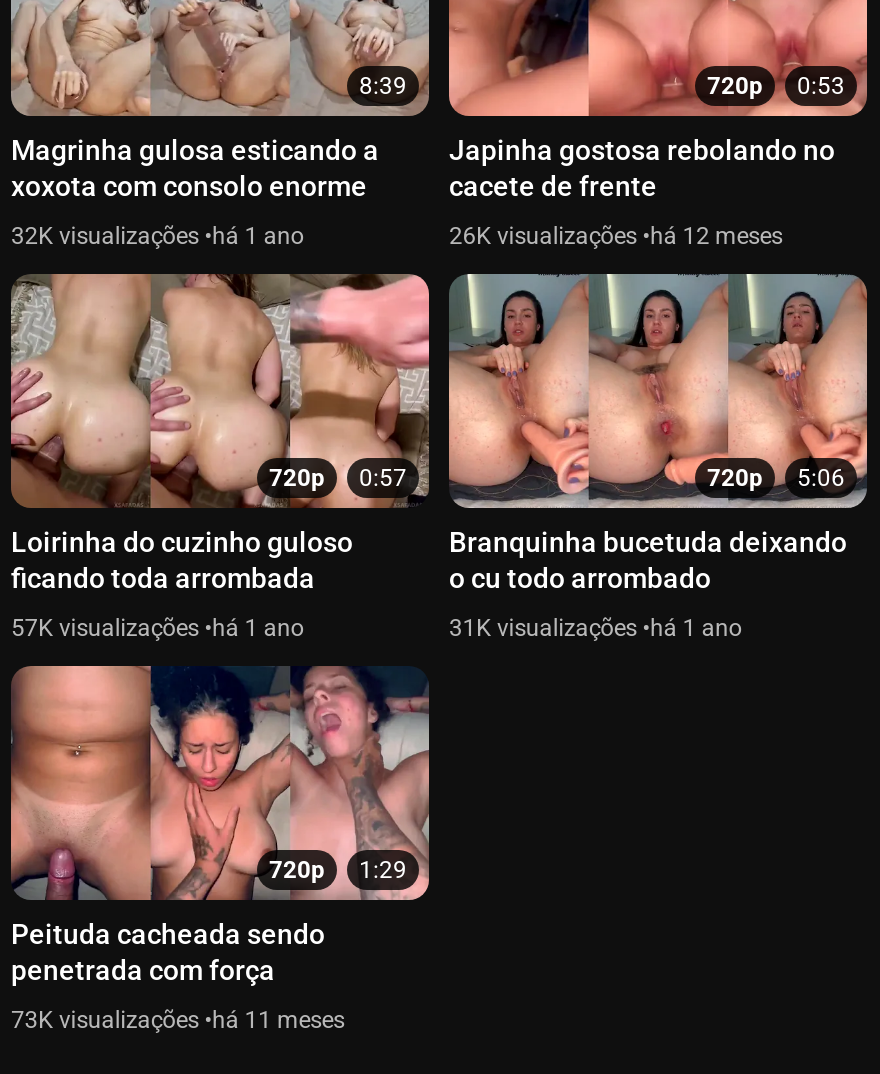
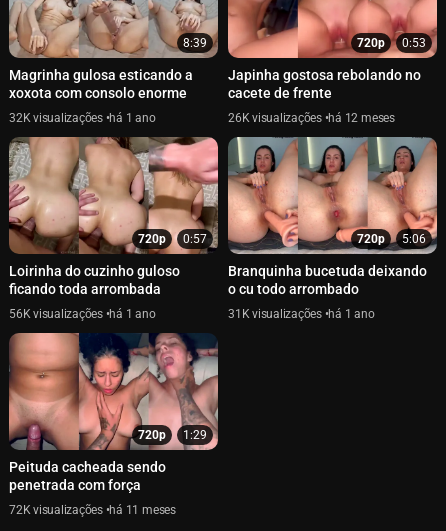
[11,614,59,642] 57K -> [9,307,33,321] 56K
[11,1006,59,1034] 73K -> [9,503,33,517] 72K

